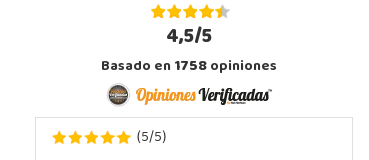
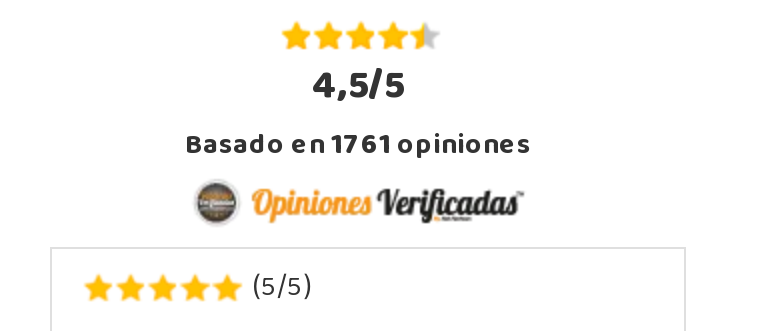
[101,53,277,82] Basado en1758opiniones -> [185,119,531,177] Basado en1761opiniones

